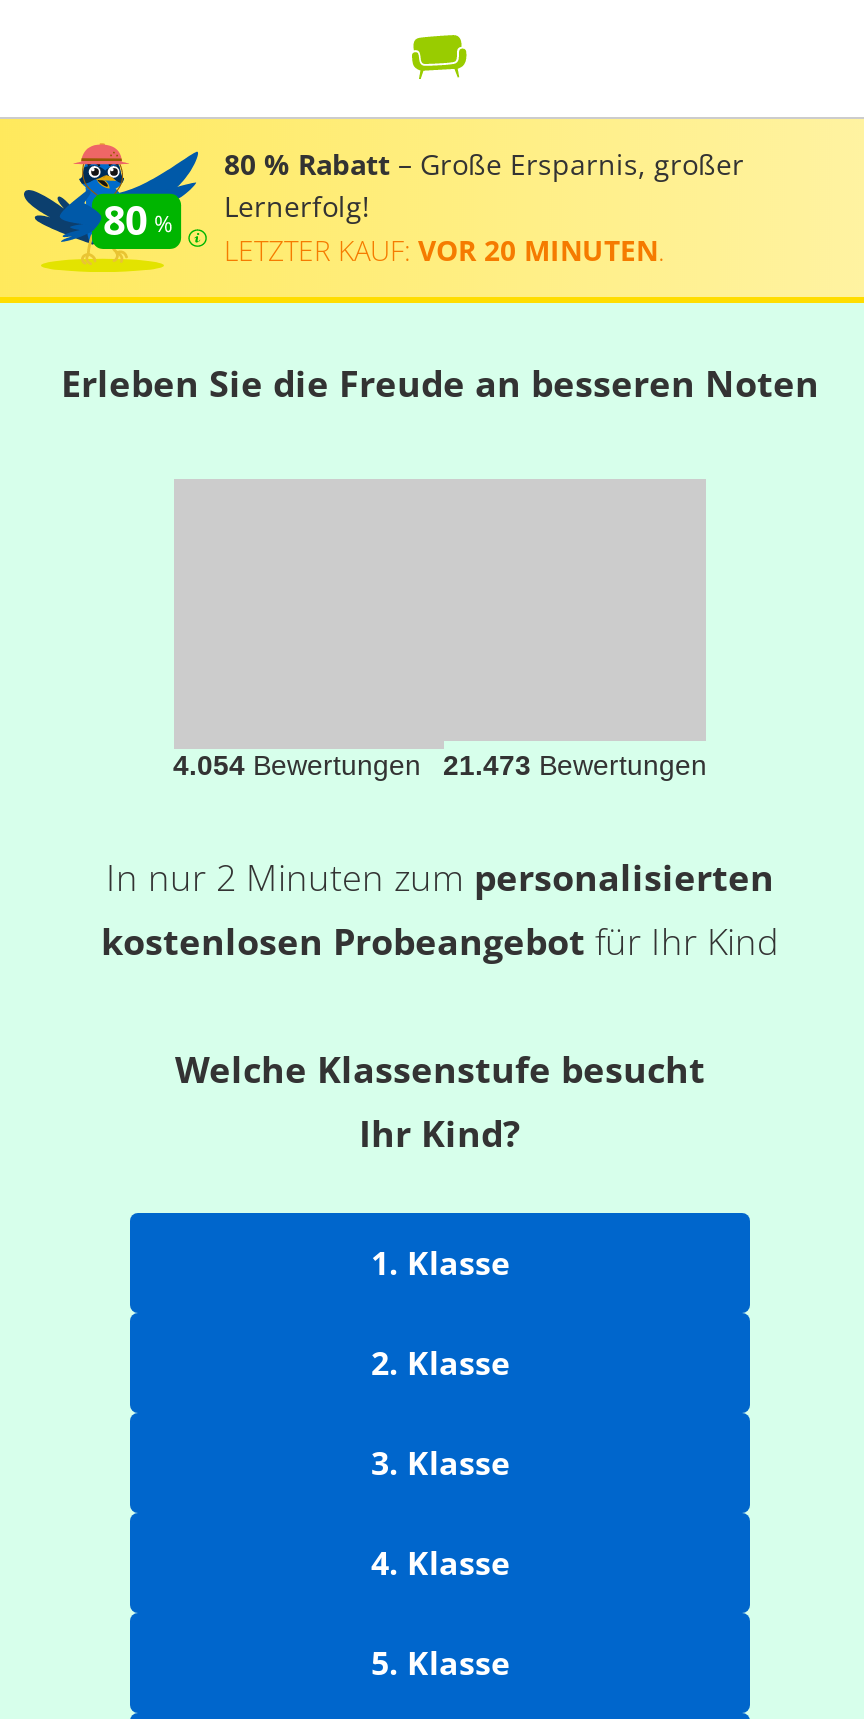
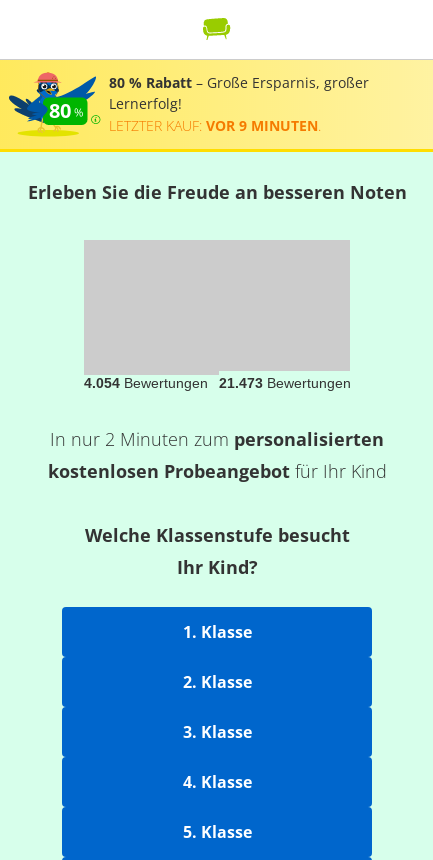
[224,230,664,268] LETZTER KAUF: VOR 20 MINUTEN. -> [109,115,321,134] LETZTER KAUF: VOR 9 MINUTEN.

